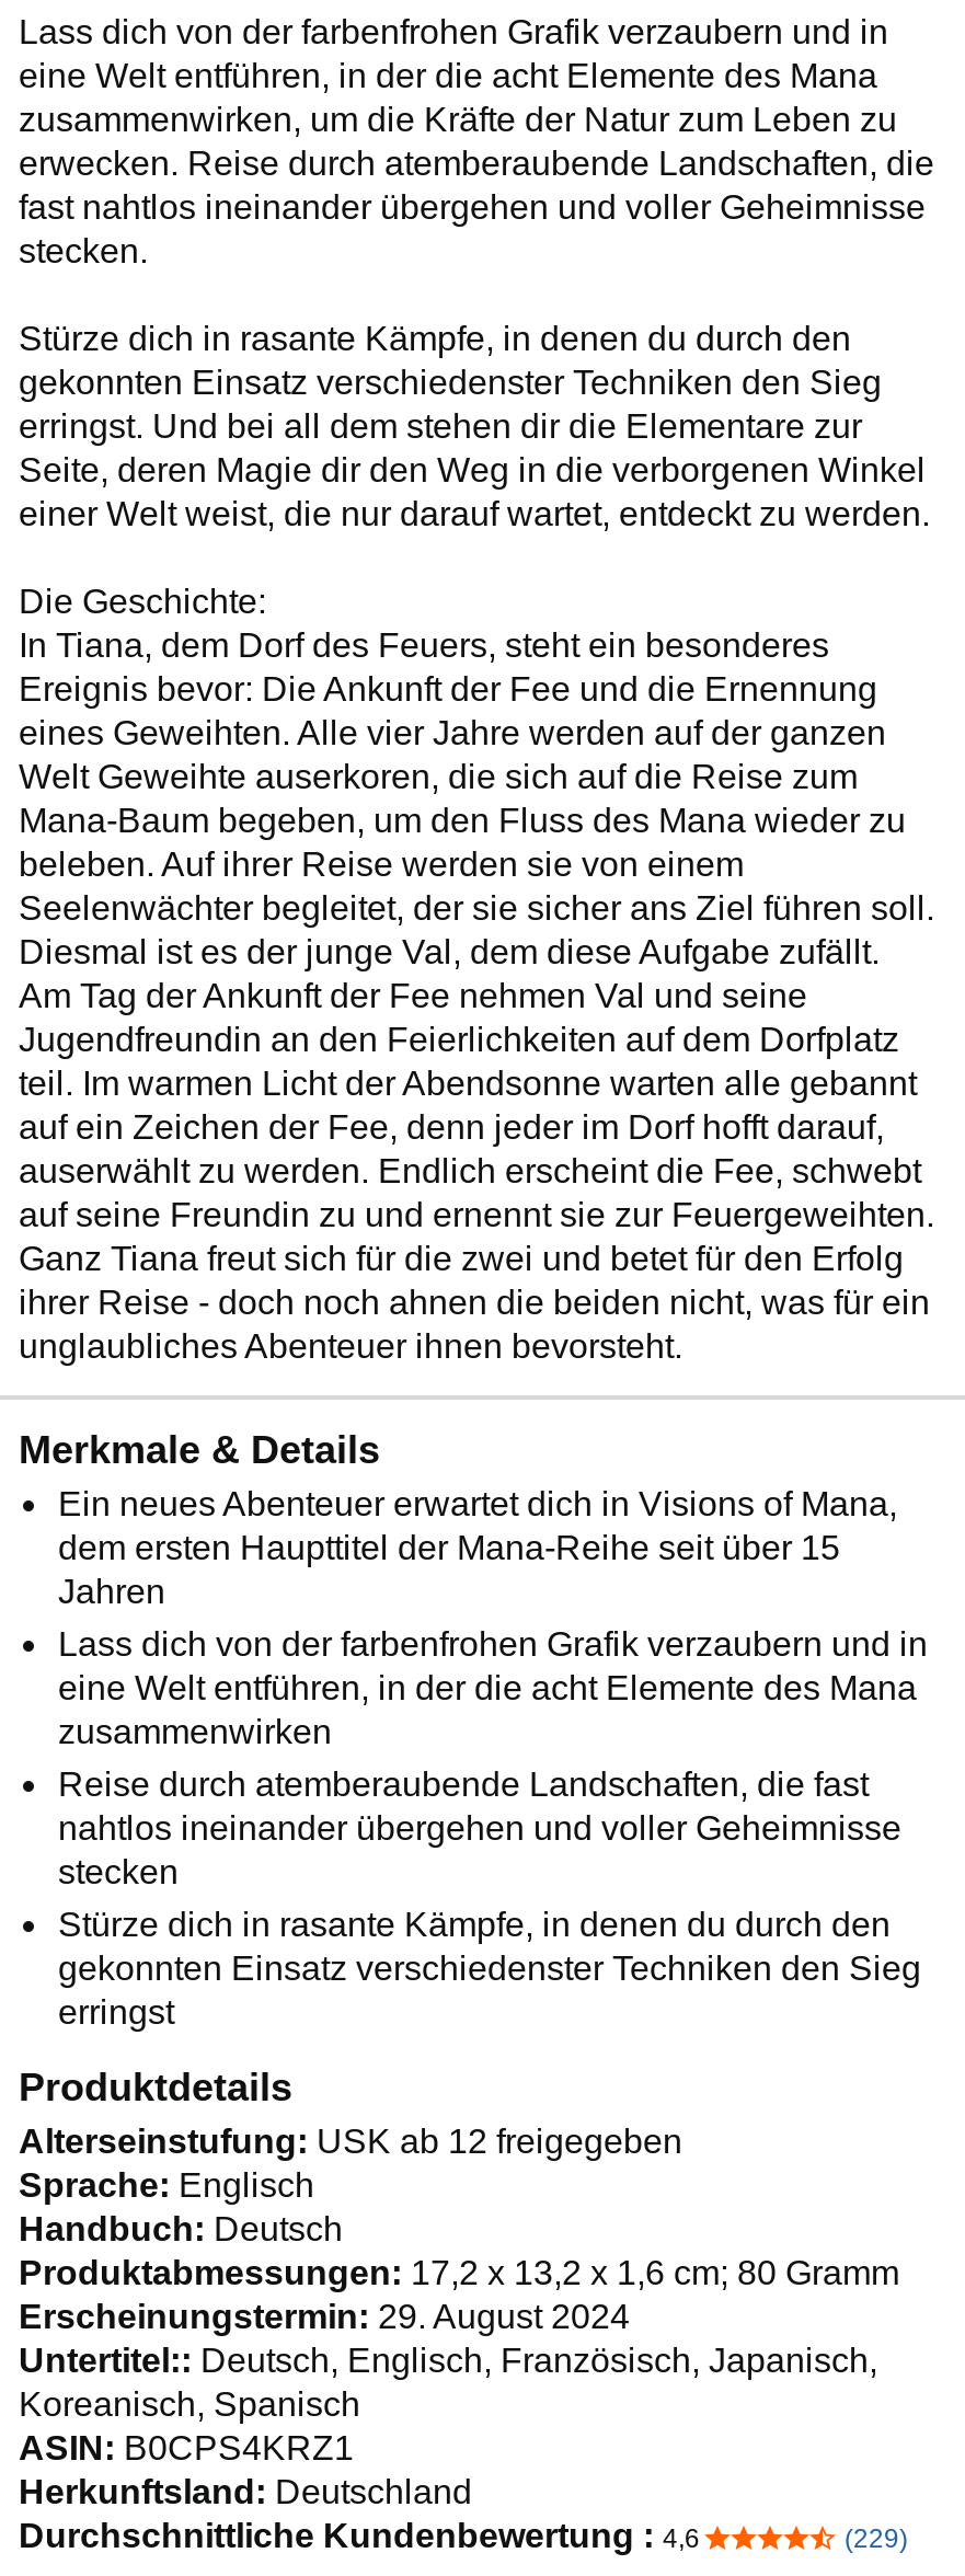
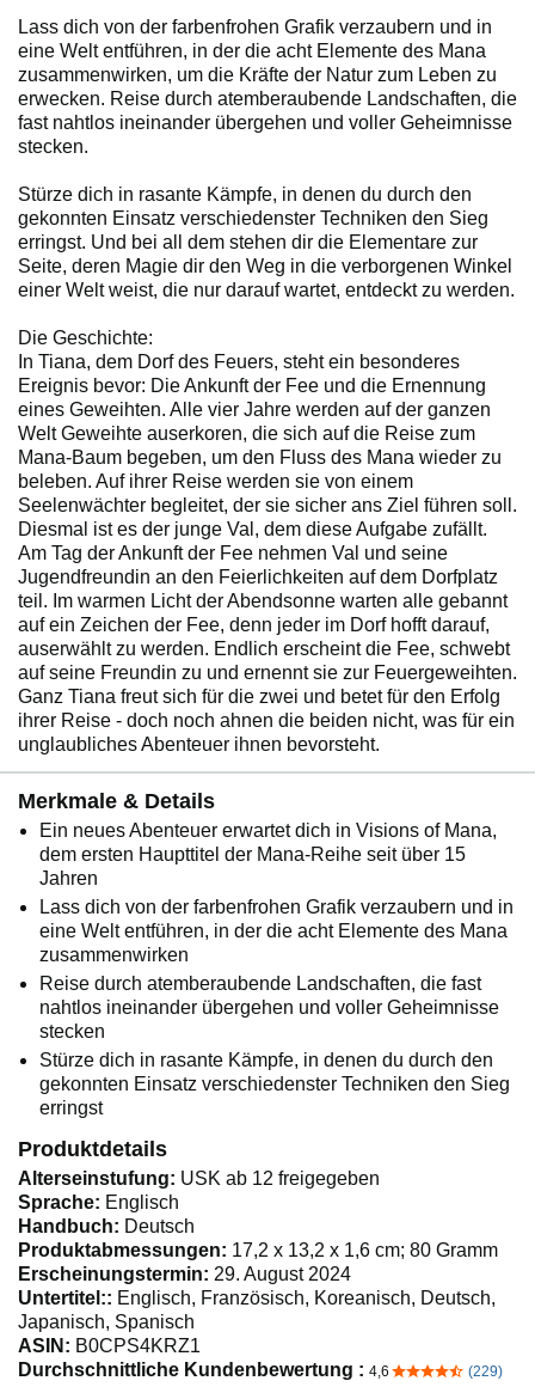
[19,2341,877,2378] Untertitel:: Deutsch, Englisch, Französisch, Japanisch, -> [18,1288,496,1308] Untertitel:: Englisch, Französisch, Koreanisch, Deutsch,
[19,2385,360,2422] Koreanisch, Spanisch -> [18,1311,195,1332] Japanisch, Spanisch
[19,2473,472,2510] Herkunftsland: Deutschland -> none

